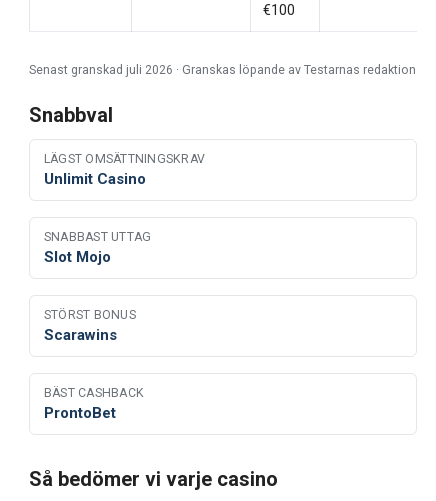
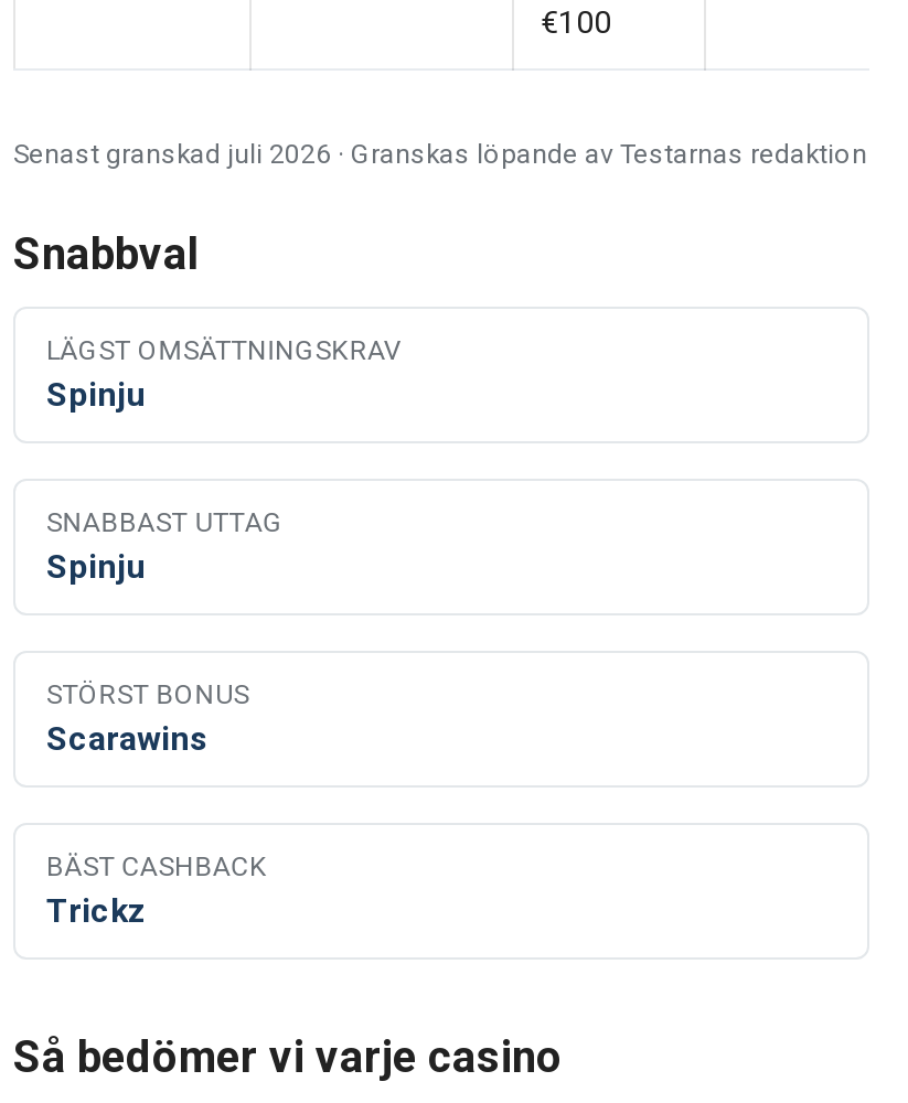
[44,170,146,188] Unlimit Casino -> [46,375,146,414] Spinju
[44,248,111,266] Slot Mojo -> [46,547,146,586] Spinju
[44,404,116,422] ProntoBet -> [46,891,148,930] Trickz

